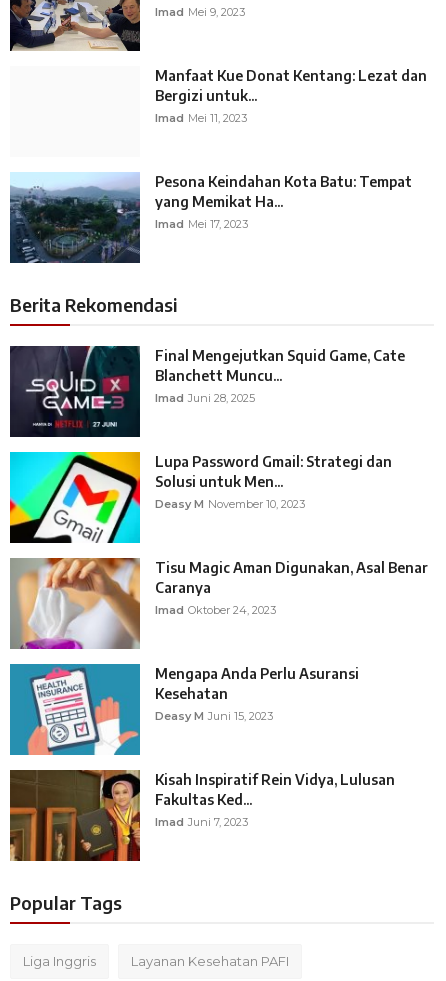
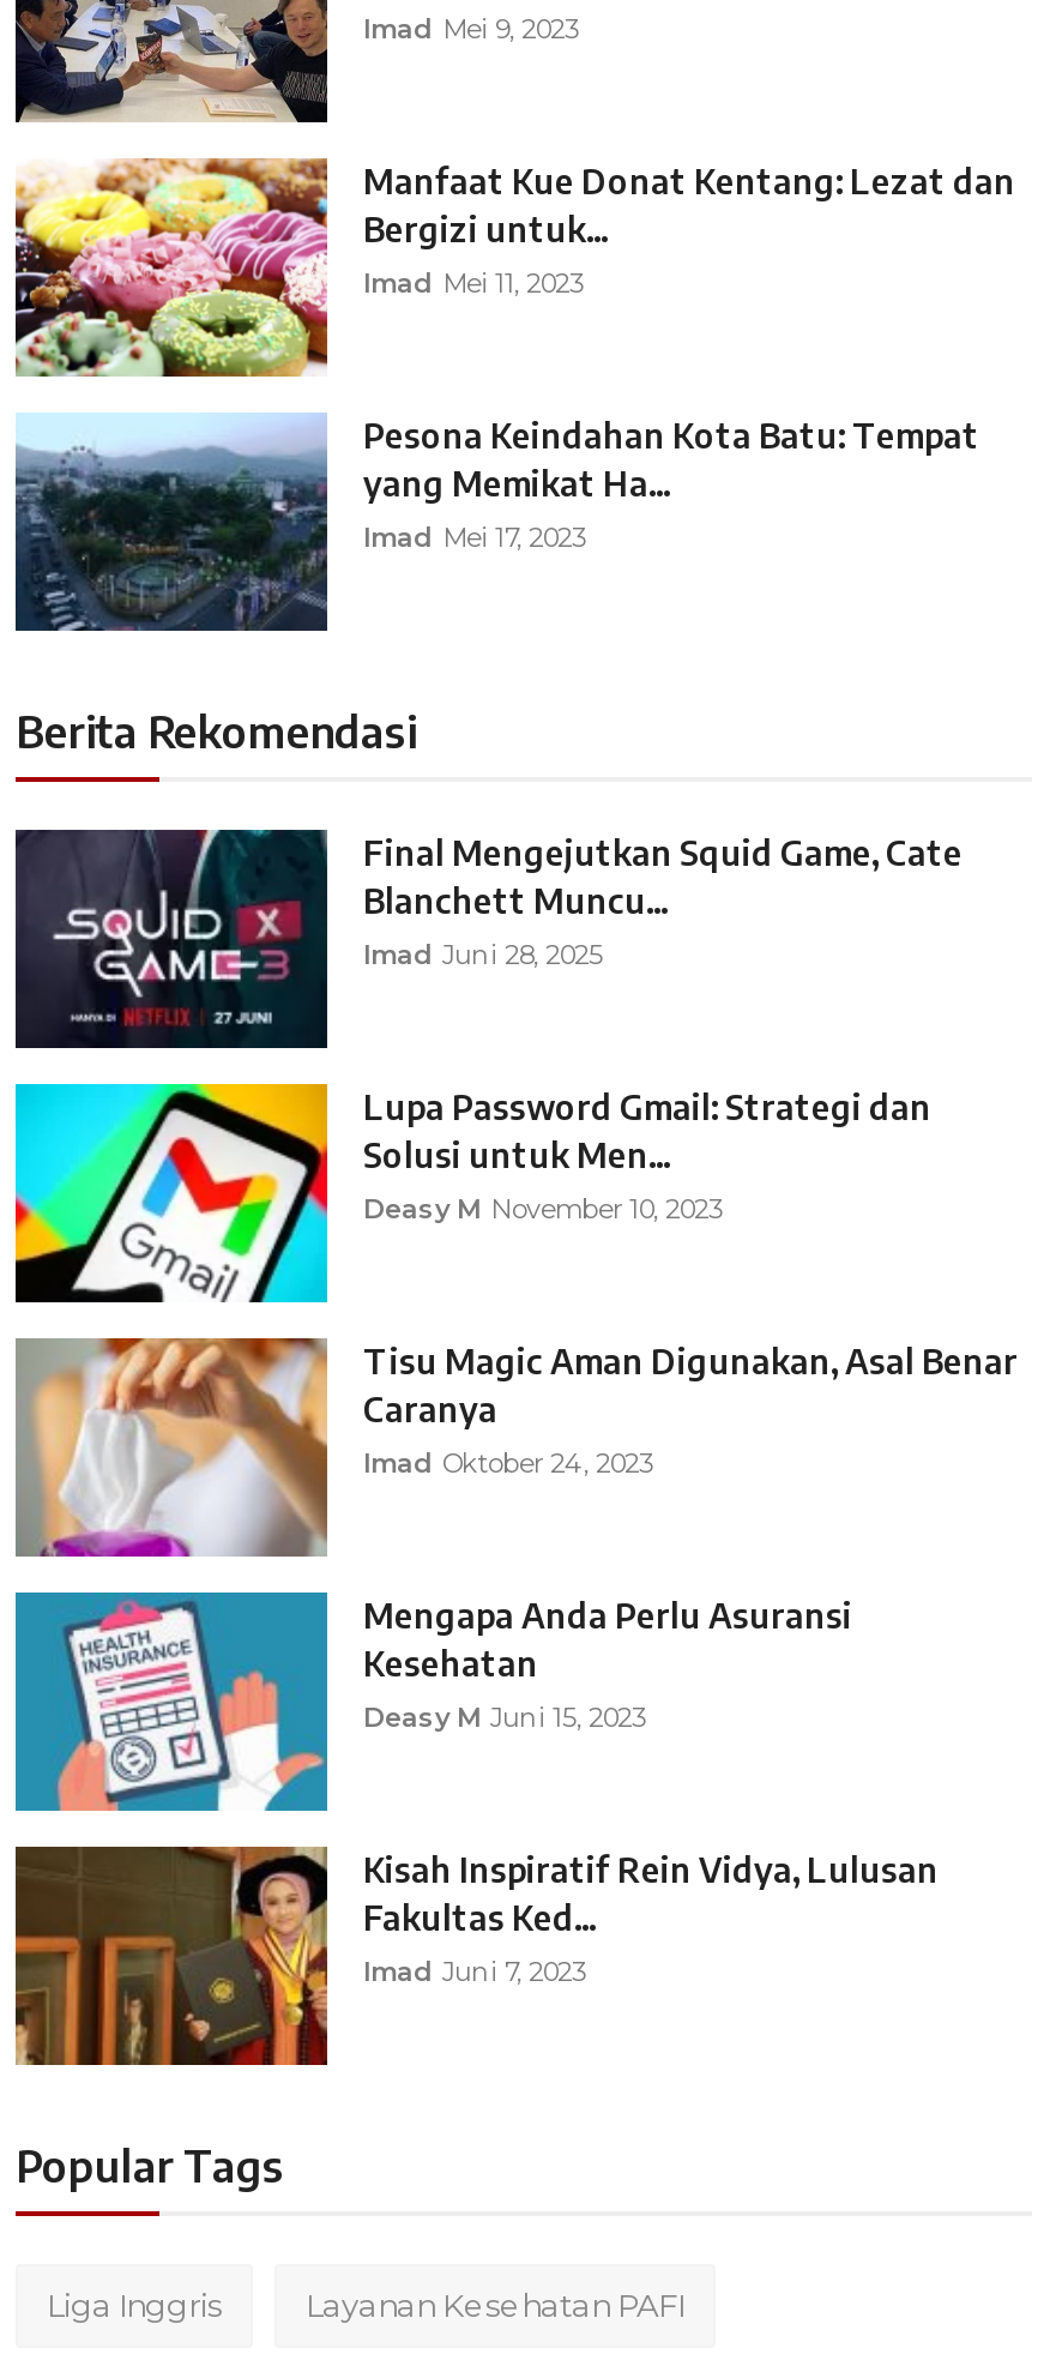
none -> [13,156,330,379] [image]

